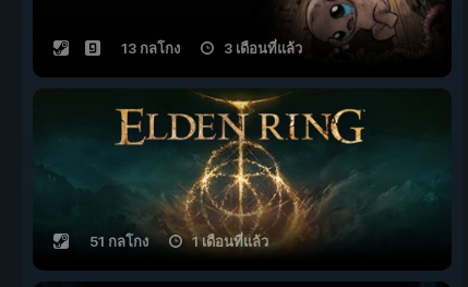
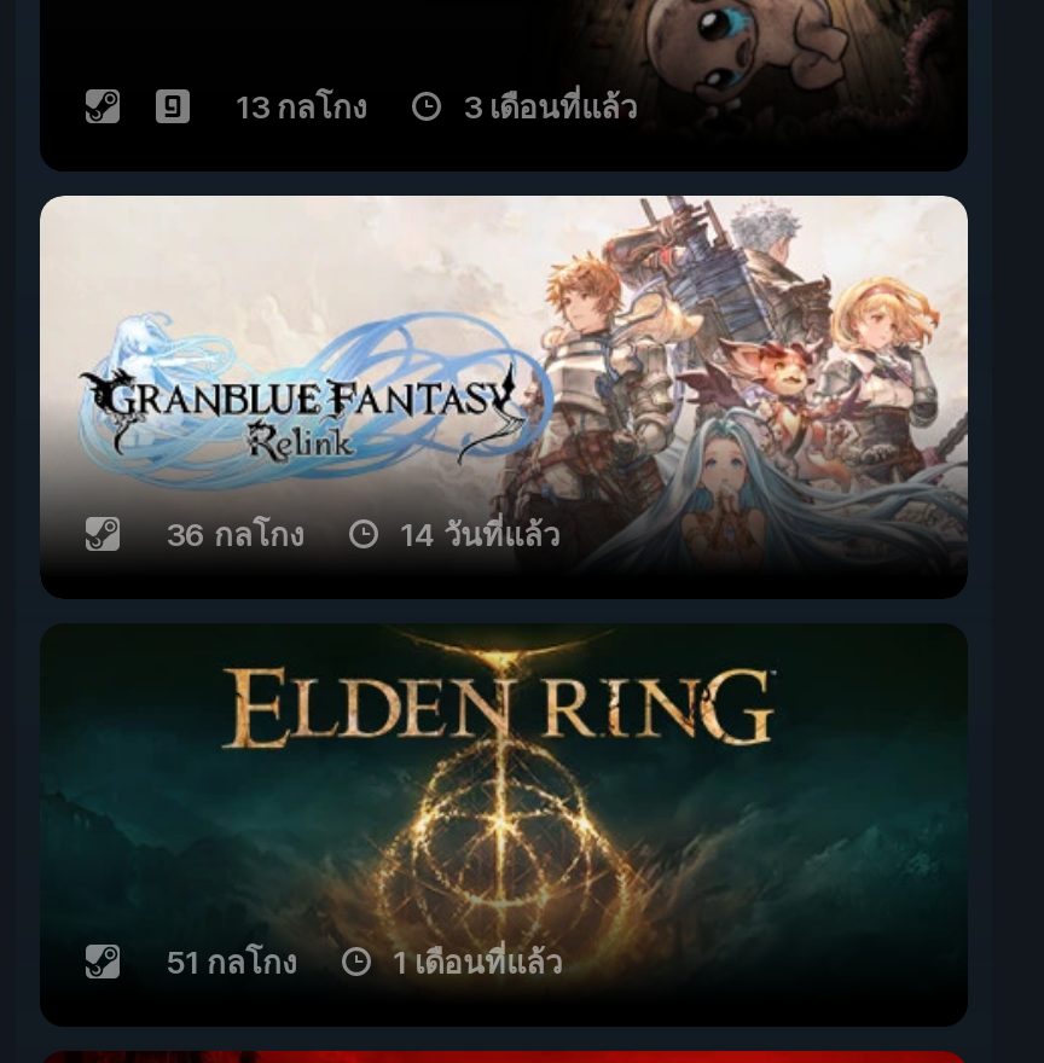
none -> [37,193,970,553] [image] | 36 กลโกง | 14 วันที่แล้ว

